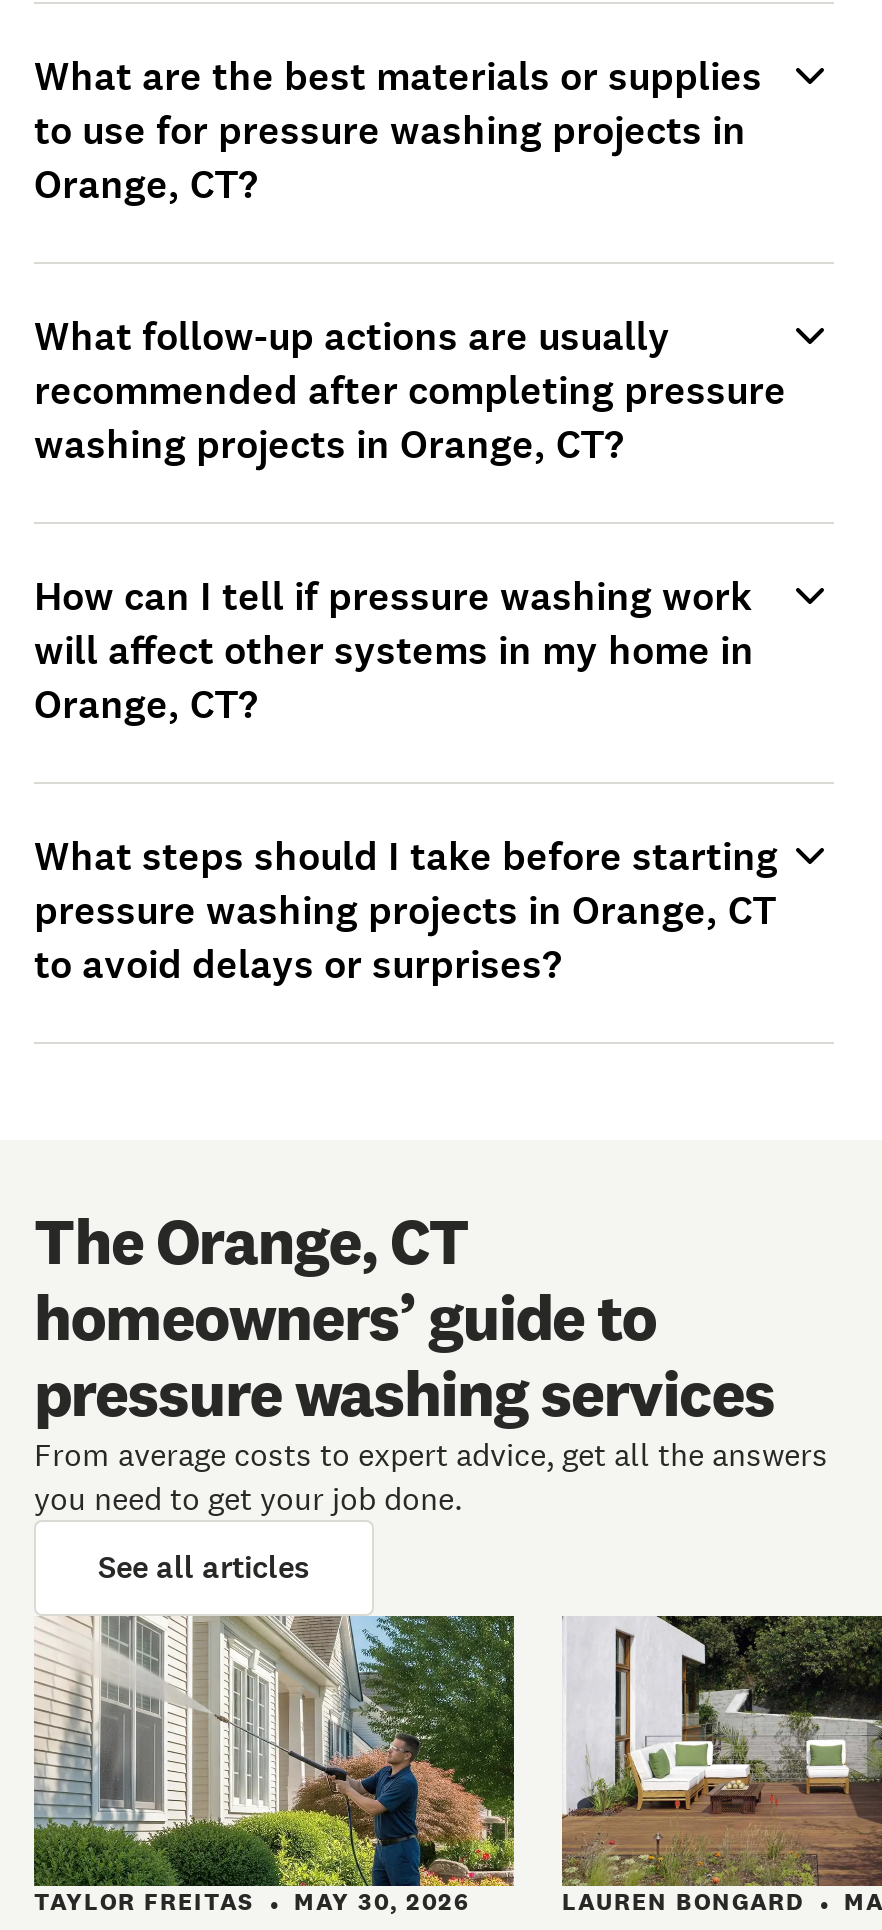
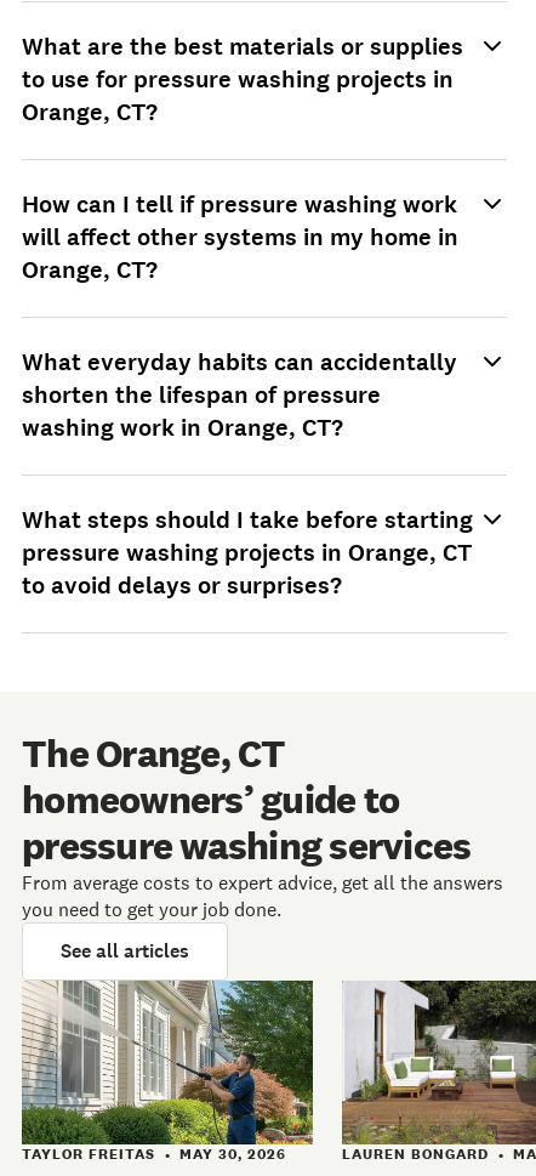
[34,312,786,472] What follow-up actions are usually | recommended after completing pressure | washing projects in Orange, CT? -> none
moved [34,572,754,732] -> [22,189,458,286]: How can I tell if pressure washing work | will affect other systems in my home in | Orange, CT?
none -> [22,347,457,444] What everyday habits can accidentally | shorten the lifespan of pressure | washing work in Orange, CT?

